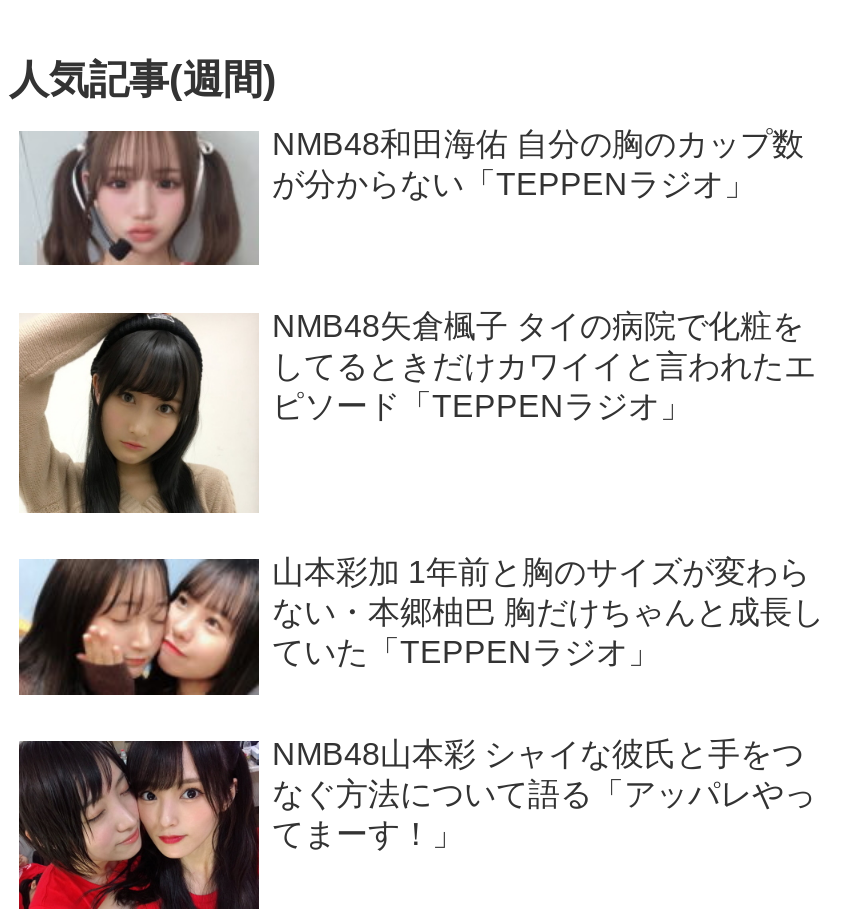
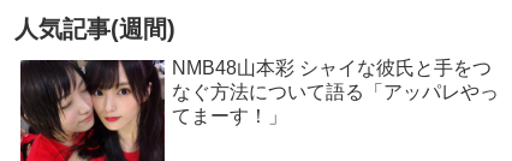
[19,127,804,267] [image] | NMB48和田海佑 自分の胸のカップ数 | が分からない「TEPPENラジオ」 -> none
[17,309,816,515] [image] | NMB48矢倉楓子 タイの病院で化粧を | してるときだけカワイイと言われたエ | ピソード「TEPPENラジオ」 -> none
[17,555,824,711] [image] | 山本彩加 1年前と胸のサイズが変わら | ない・本郷柚巴 胸だけちゃんと成長し | ていた「TEPPENラジオ」 -> none

